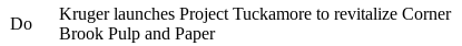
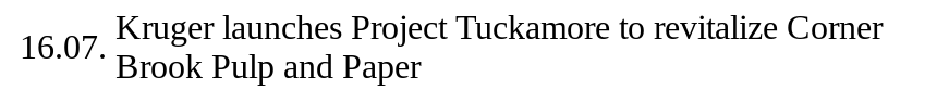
[10,14,32,33] Do -> [20,28,107,65] 16.07.

